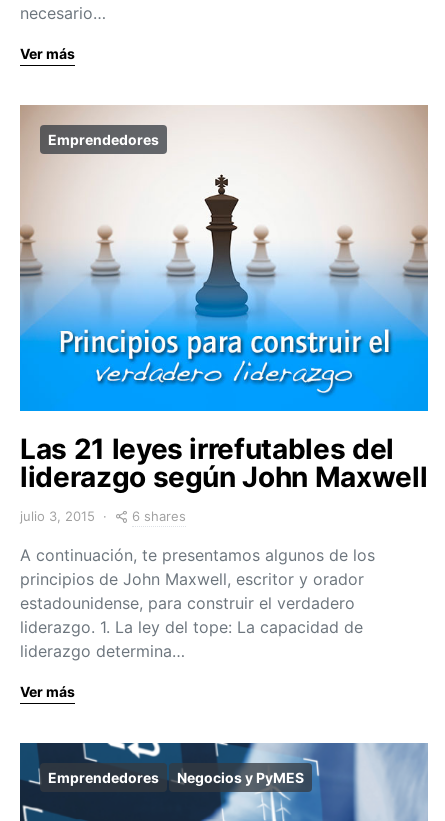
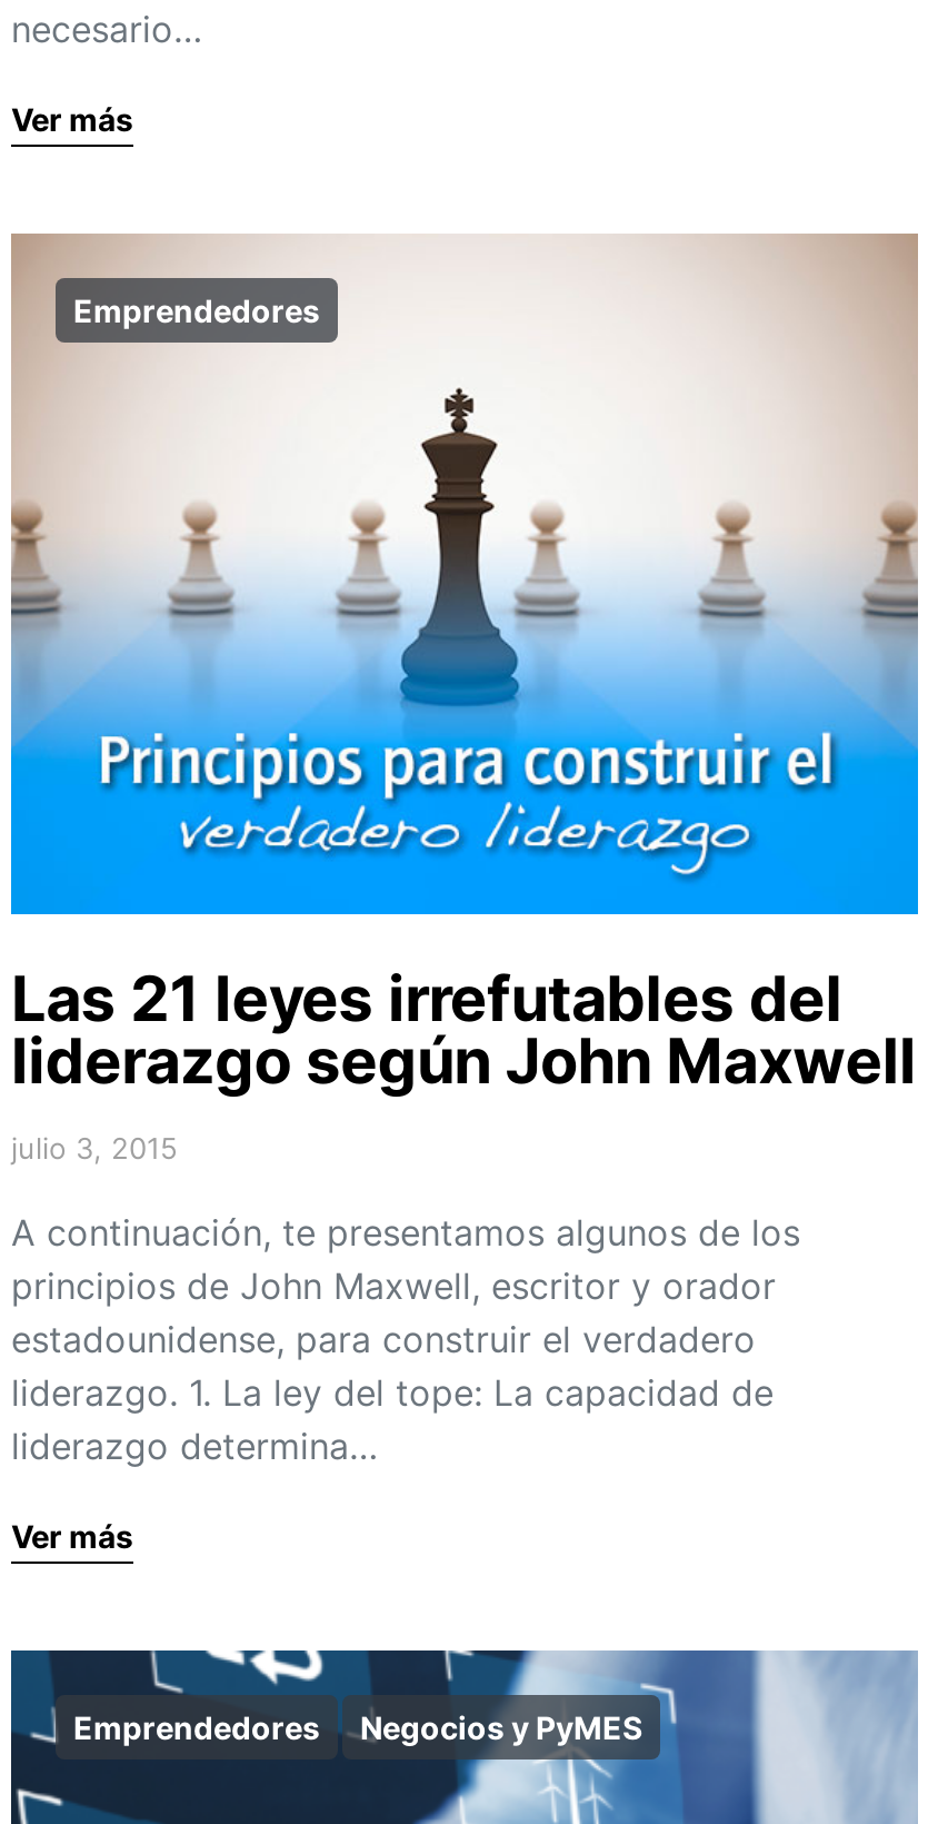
[132,507,186,523] 6 shares -> none

